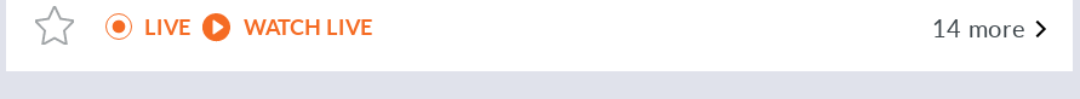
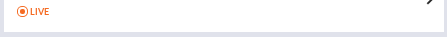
[244,10,1024,43] WATCH LIVE | 14 more -> none

